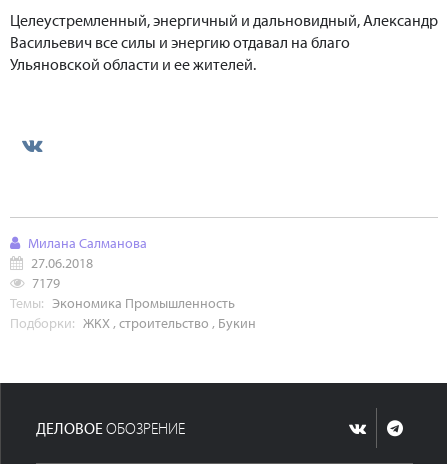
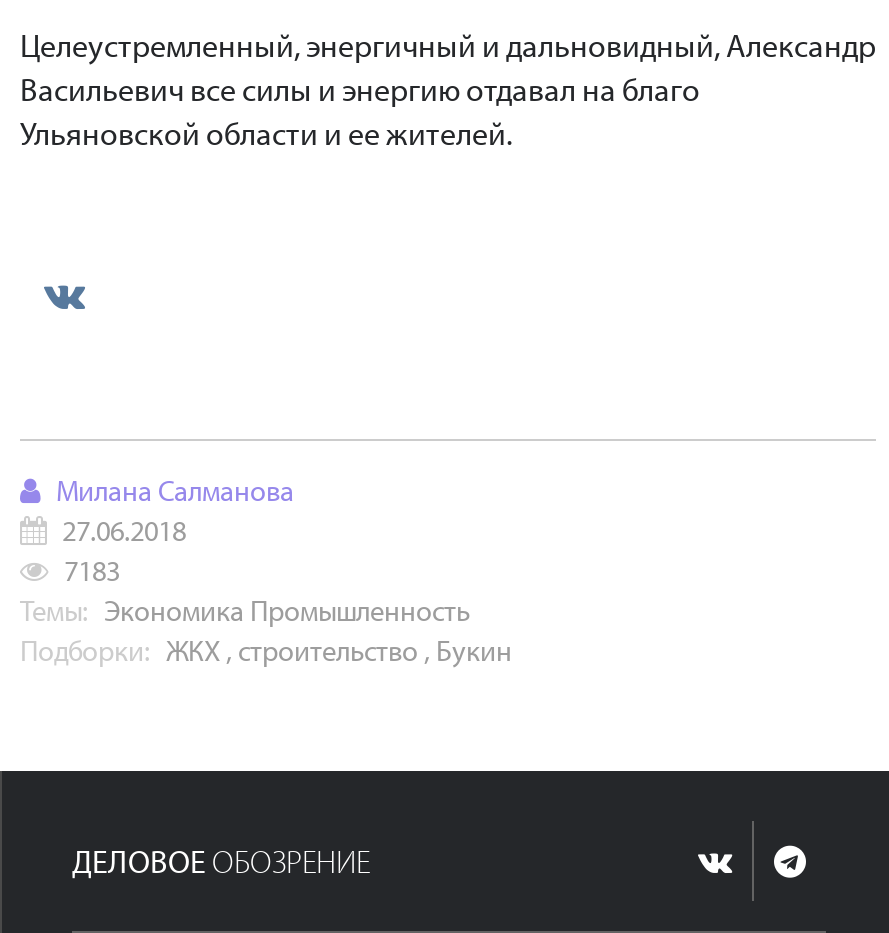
[29,273,60,292] 7179 -> [58,551,120,589] 7183

